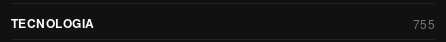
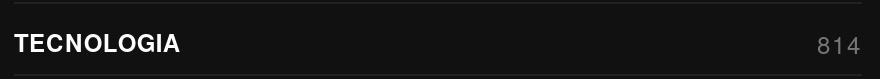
[412,15,435,32] 755 -> [817,26,862,60] 814

